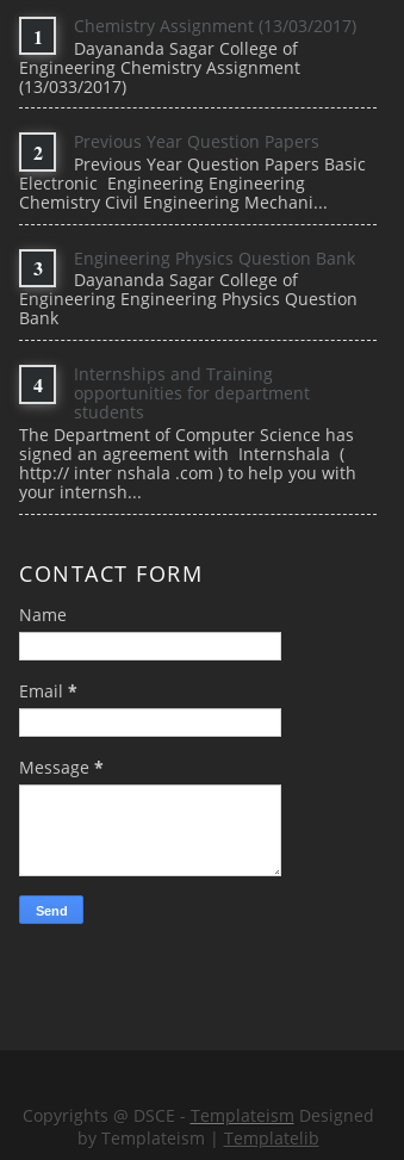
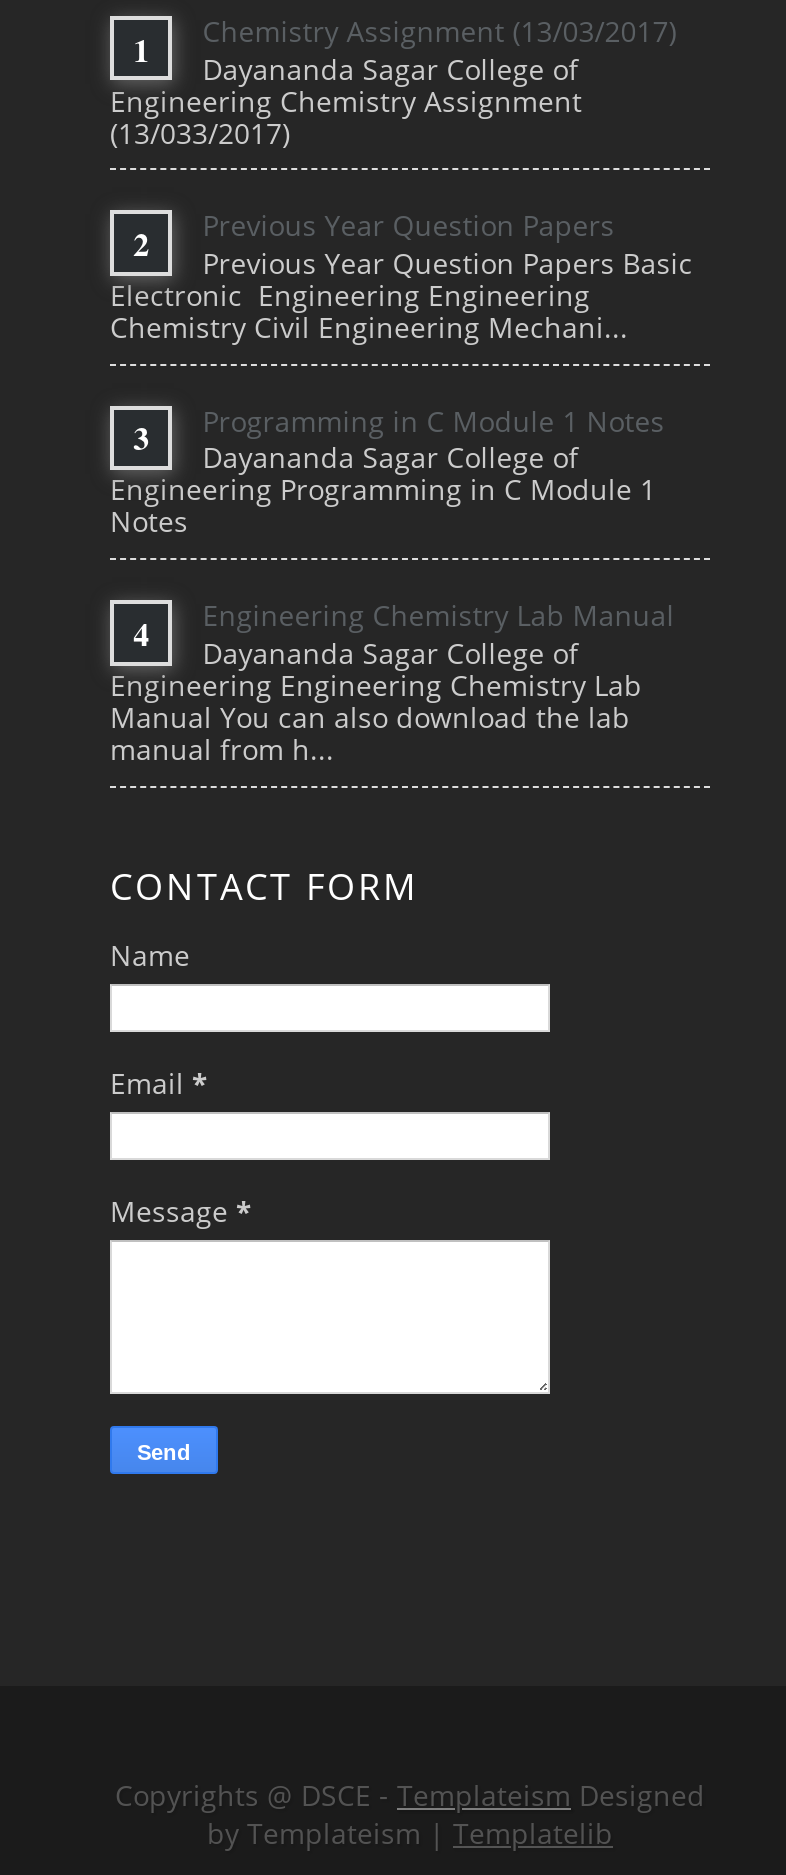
[74,246,355,269] Engineering Physics Question Bank -> [202,401,664,439] Programming in C Module 1 Notes
[19,288,358,330] Engineering Engineering Physics Question | Bank -> [110,471,656,541] Engineering Programming in C Module 1 | Notes
[19,362,356,503] Internships and Training | opportunities for department | students | The Department of Computer Science has | signed an agreement with Internshala ( | http:// inter nshala .com ) to help you with | your internsh... -> [110,596,674,768] Engineering Chemistry Lab Manual | Dayananda Sagar College of | Engineering Engineering Chemistry Lab | Manual You can also download the lab | manual from h...

